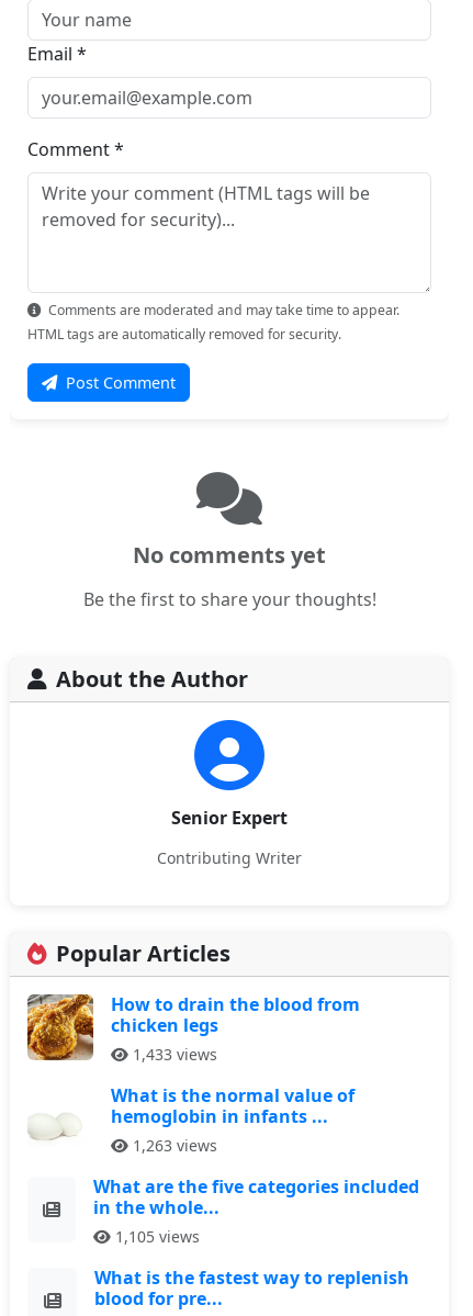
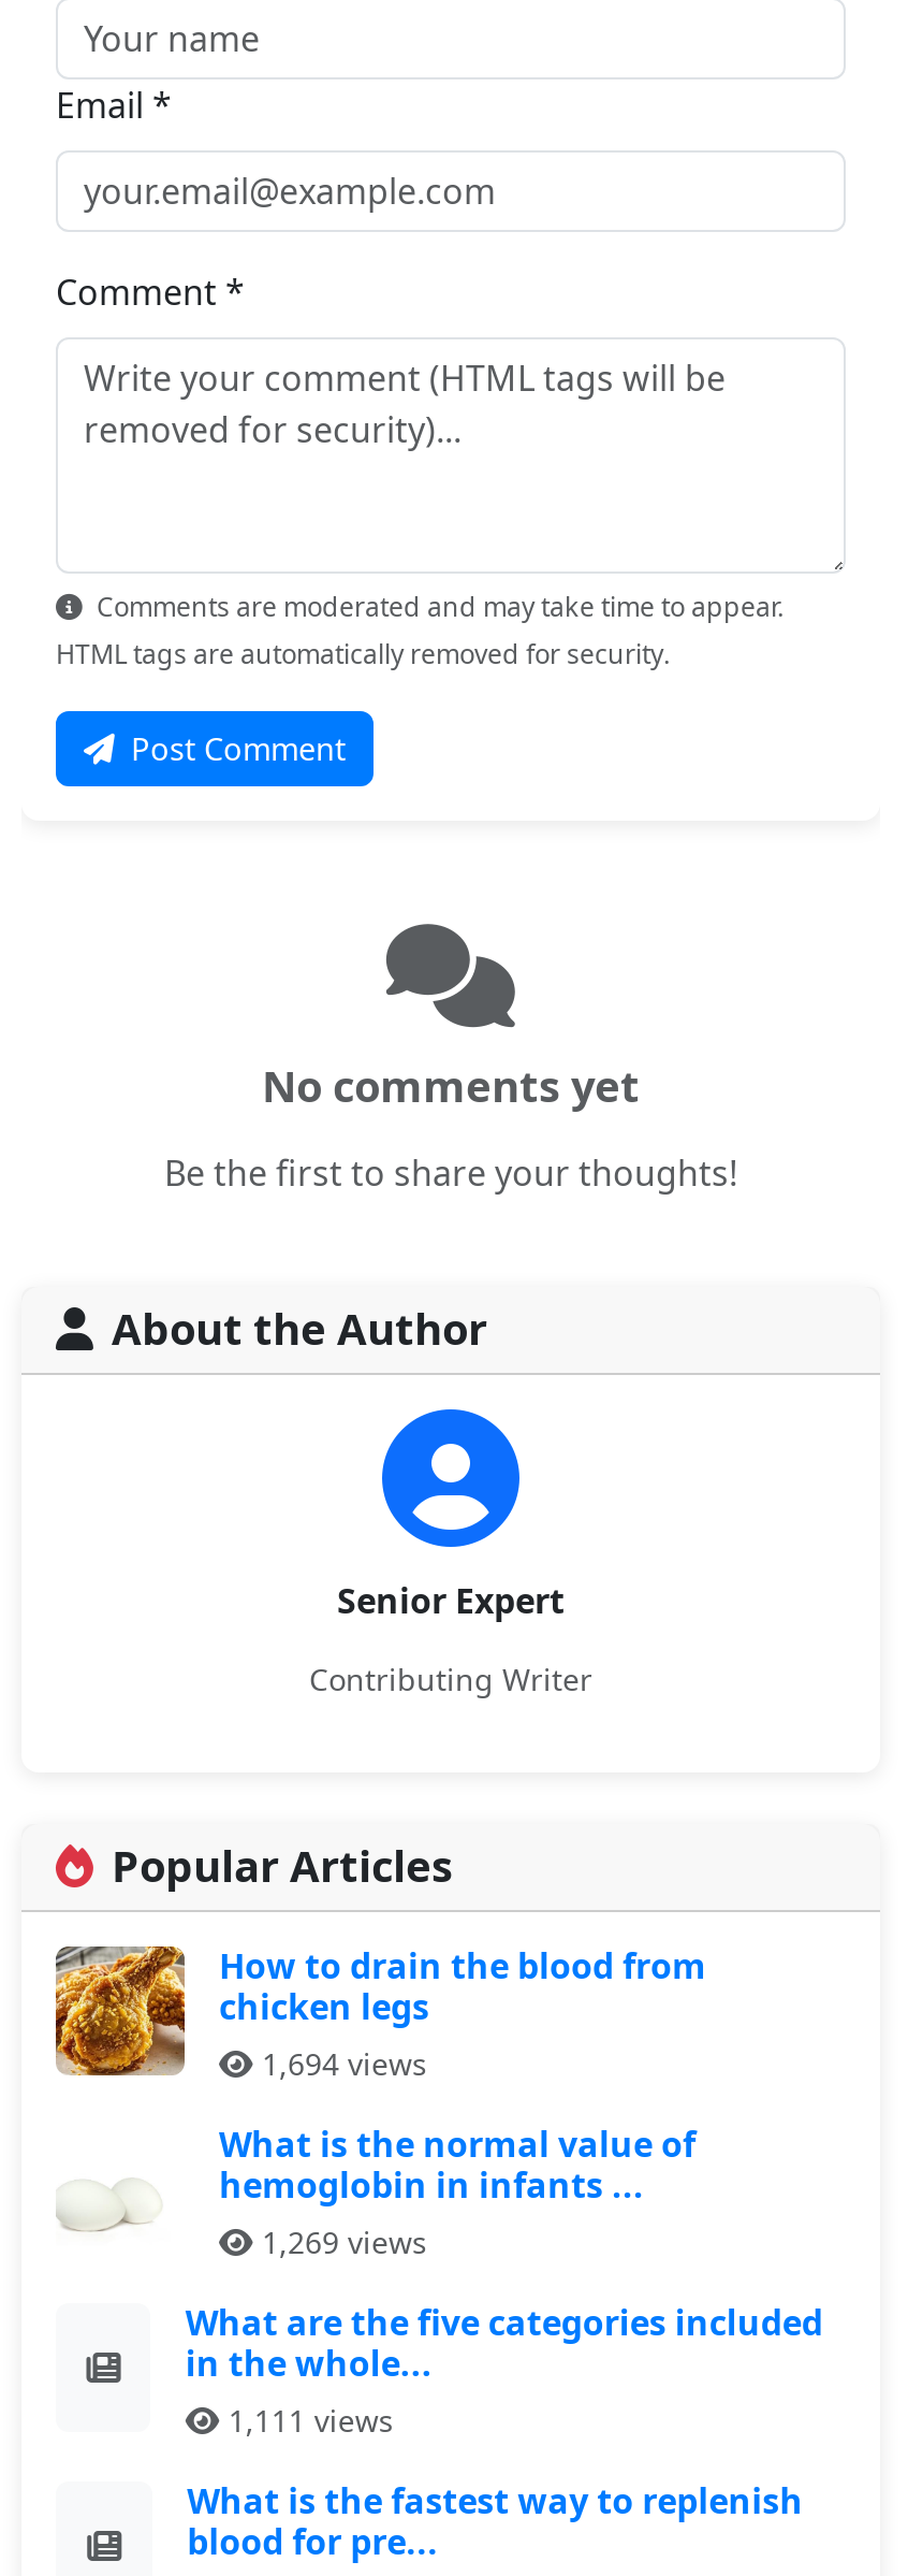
[133,1044,217,1065] 1,433 views -> [262,2044,427,2085] 1,694 views
[133,1135,217,1156] 1,263 views -> [262,2222,427,2263] 1,269 views
[116,1226,200,1247] 1,105 views -> [228,2400,394,2441] 1,111 views

